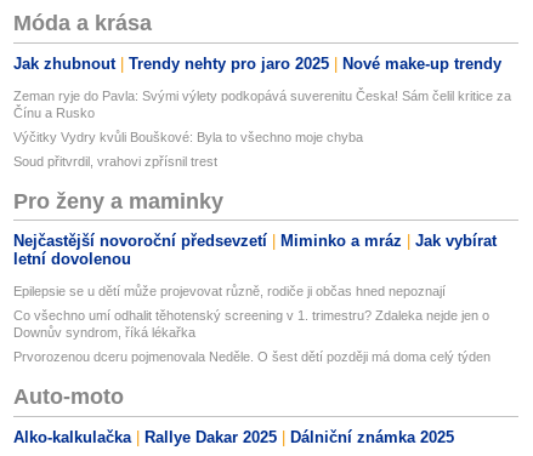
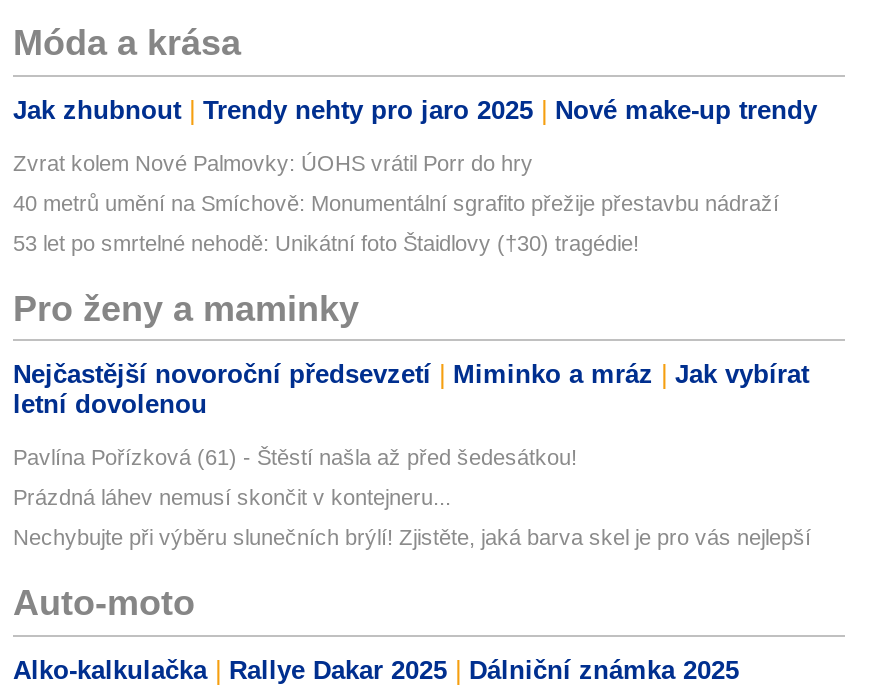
[13,88,511,120] Zeman ryje do Pavla: Svými výlety podkopává suverenitu Česka! Sám čelil kritice za | Čínu a Rusko -> [13,151,533,175] Zvrat kolem Nové Palmovky: ÚOHS vrátil Porr do hry
[13,130,363,144] Výčitky Vydry kvůli Bouškové: Byla to všechno moje chyba -> [13,191,779,215] 40 metrů umění na Smíchově: Monumentální sgrafito přežije přestavbu nádraží
[13,154,217,168] Soud přitvrdil, vrahovi zpřísnil trest -> [13,231,639,255] 53 let po smrtelné nehodě: Unikátní foto Štaidlovy (†30) tragédie!
[13,284,446,299] Epilepsie se u dětí může projevovat různě, rodiče ji občas hned nepoznají -> [13,446,577,470] Pavlína Pořízková (61) - Štěstí našla až před šedesátkou!
[13,309,489,340] Co všechno umí odhalit těhotenský screening v 1. trimestru? Zdaleka nejde jen o | Downův syndrom, říká lékařka -> [13,486,451,510] Prázdná láhev nemusí skončit v kontejneru...
[13,350,491,364] Prvorozenou dceru pojmenovala Neděle. O šest dětí později má doma celý týden -> [13,526,811,550] Nechybujte při výběru slunečních brýlí! Zjistěte, jaká barva skel je pro vás nejlepší

